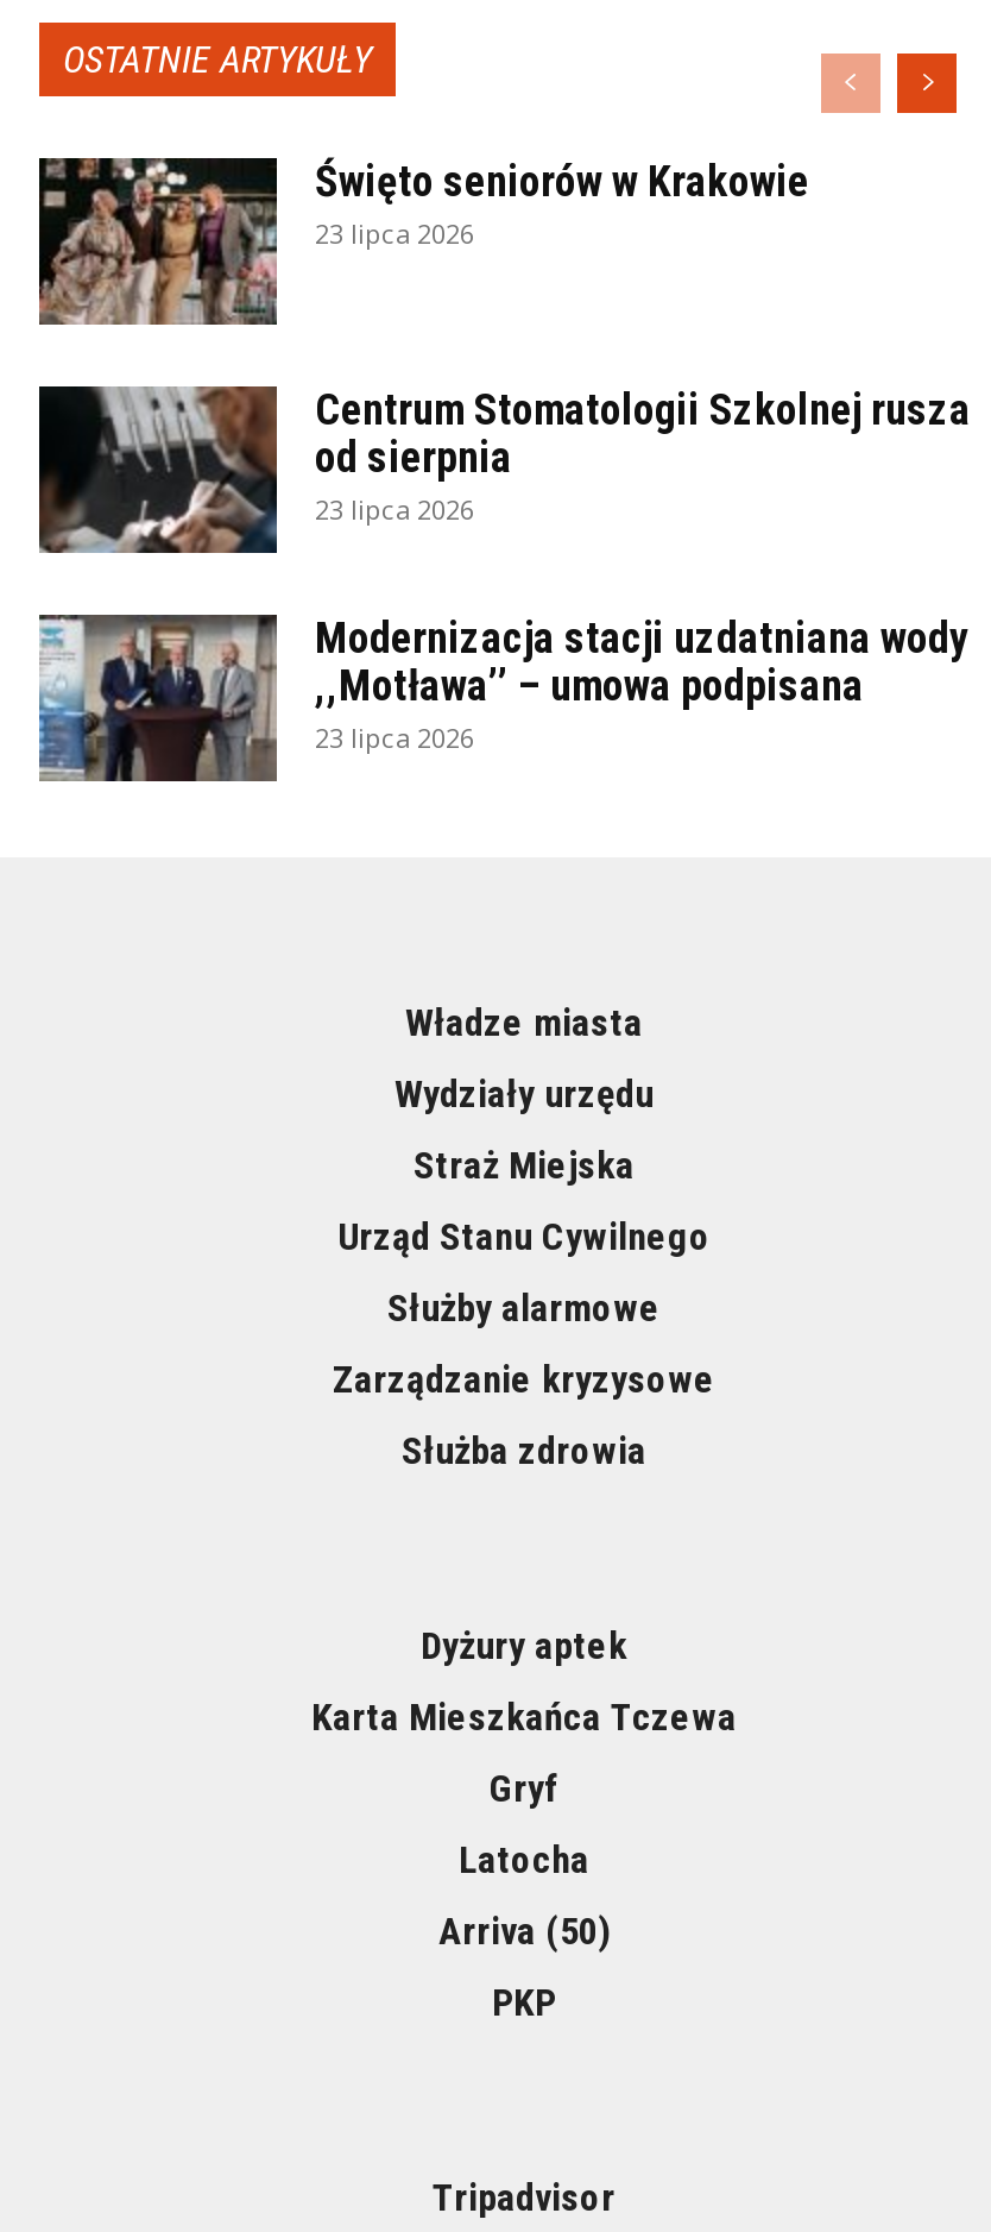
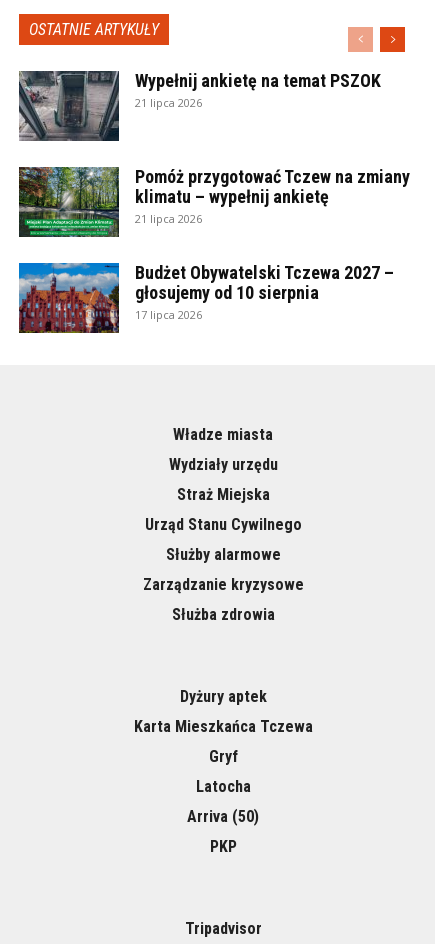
[37,154,809,327] [image] | Święto seniorów w Krakowie | 23 lipca 2026 -> [18,70,381,142] [image] | Wypełnij ankietę na temat PSZOK | 21 lipca 2026
[39,383,971,555] [image] | Centrum Stomatologii Szkolnej rusza | od sierpnia | 23 lipca 2026 -> [18,166,410,238] [image] | Pomóż przygotować Tczew na zmiany | klimatu – wypełnij ankietę | 21 lipca 2026
[37,611,968,781] [image] | Modernizacja stacji uzdatniana wody | ,,Motława’’ – umowa podpisana | 23 lipca 2026 -> [18,262,394,334] [image] | Budżet Obywatelski Tczewa 2027 – | głosujemy od 10 sierpnia | 17 lipca 2026

